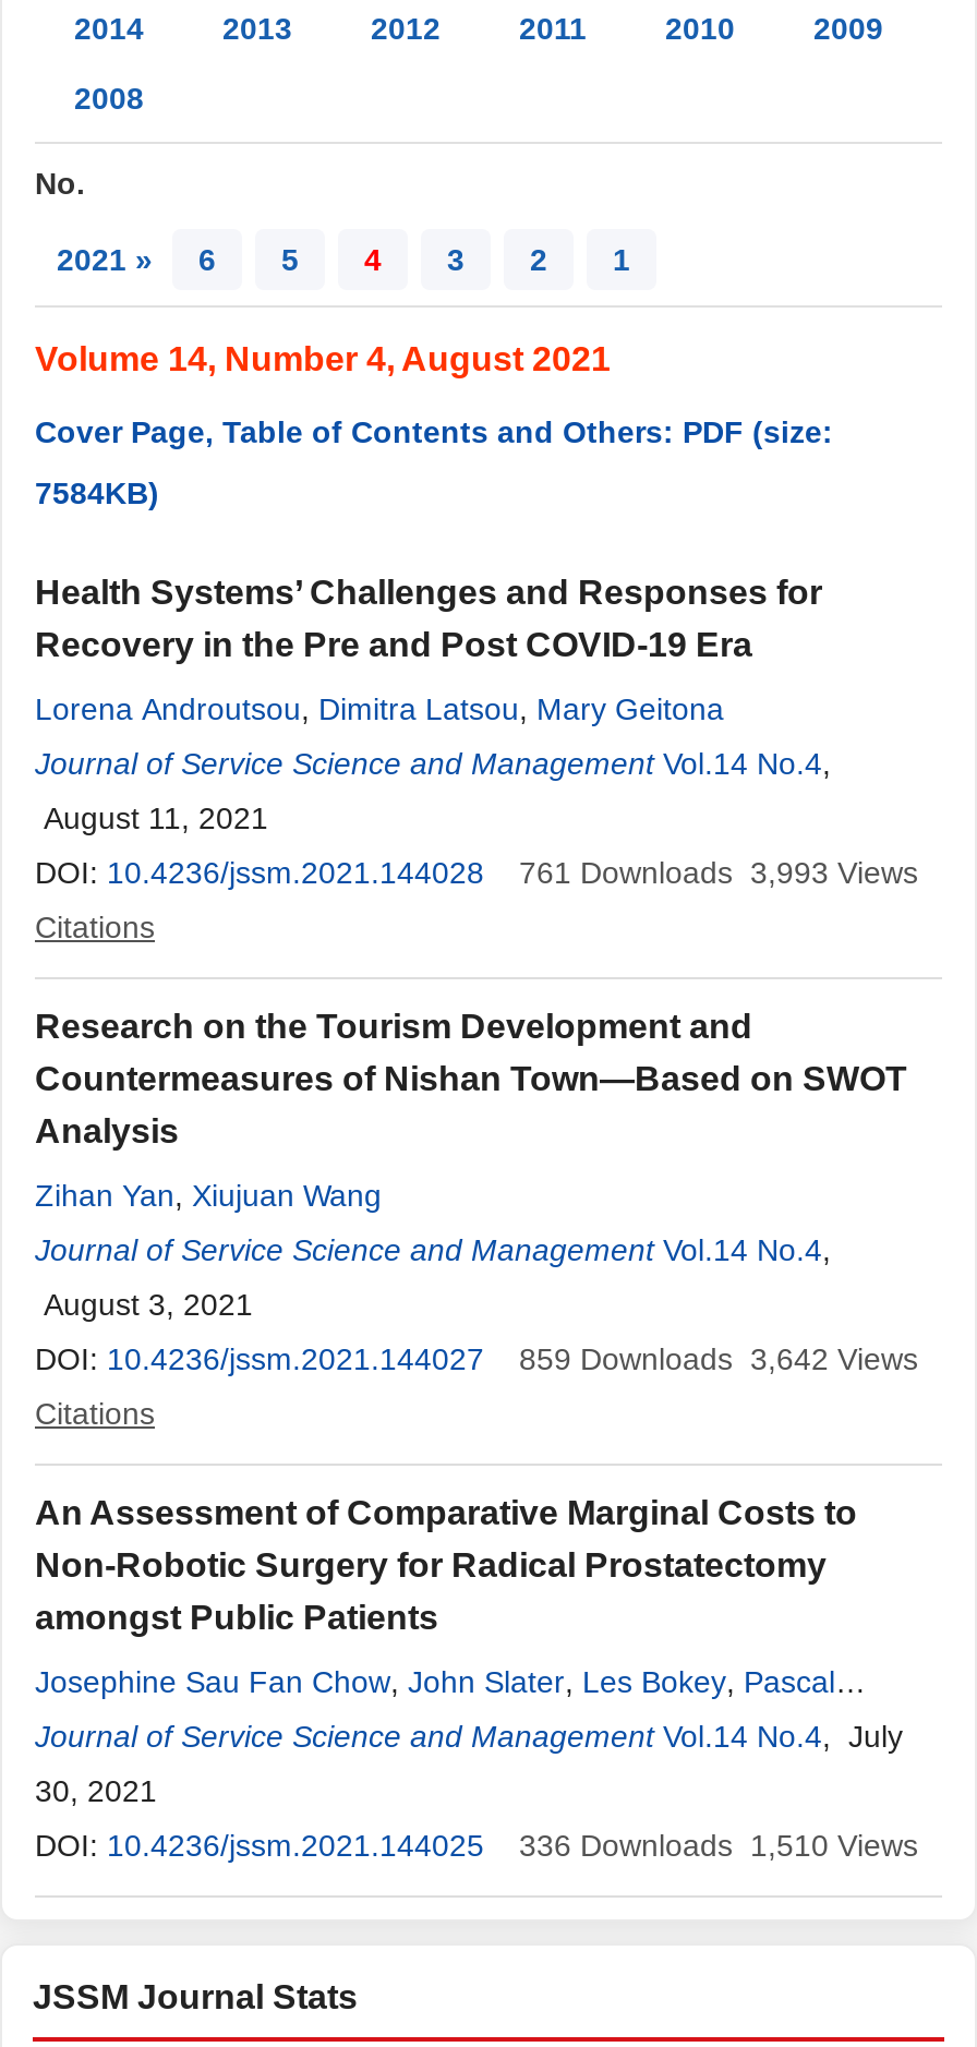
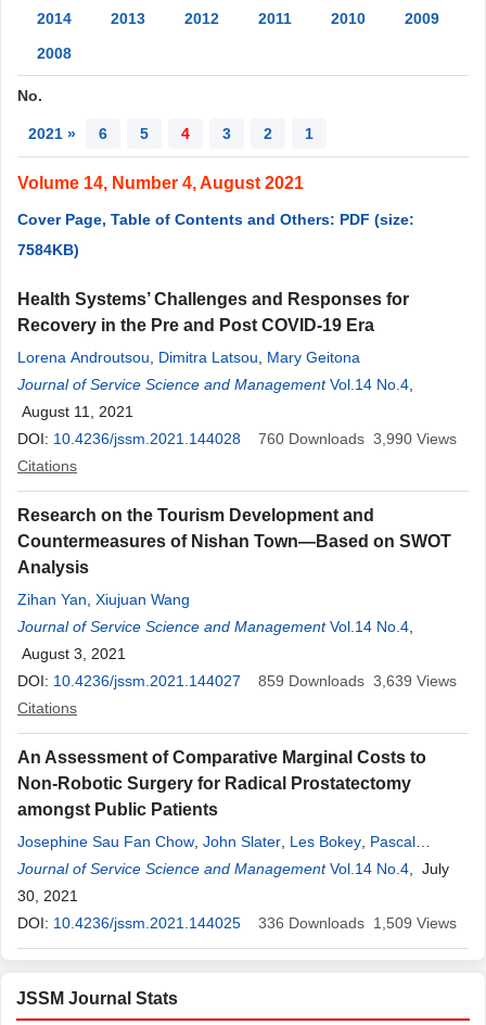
[519,855,918,890] 761 Downloads 3,993 Views -> [258,430,457,447] 760 Downloads 3,990 Views
[519,1341,918,1376] 859 Downloads 3,642 Views -> [258,672,457,689] 859 Downloads 3,639 Views
[519,1828,918,1863] 336 Downloads 1,510 Views -> [258,914,457,932] 336 Downloads 1,509 Views

